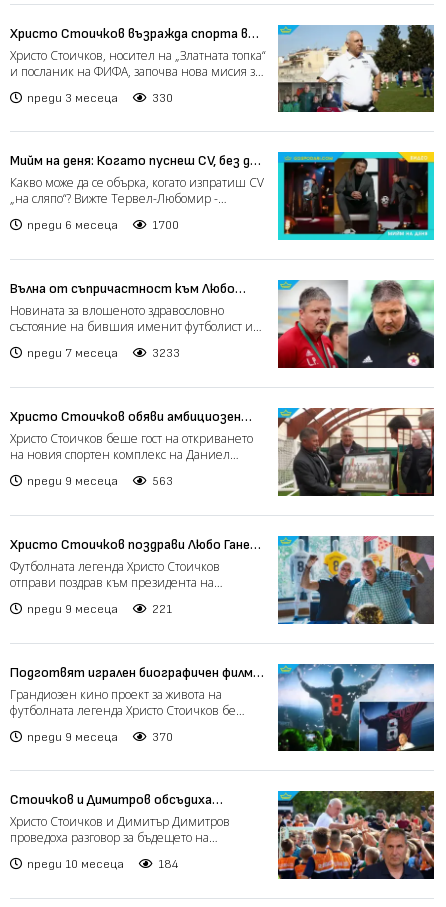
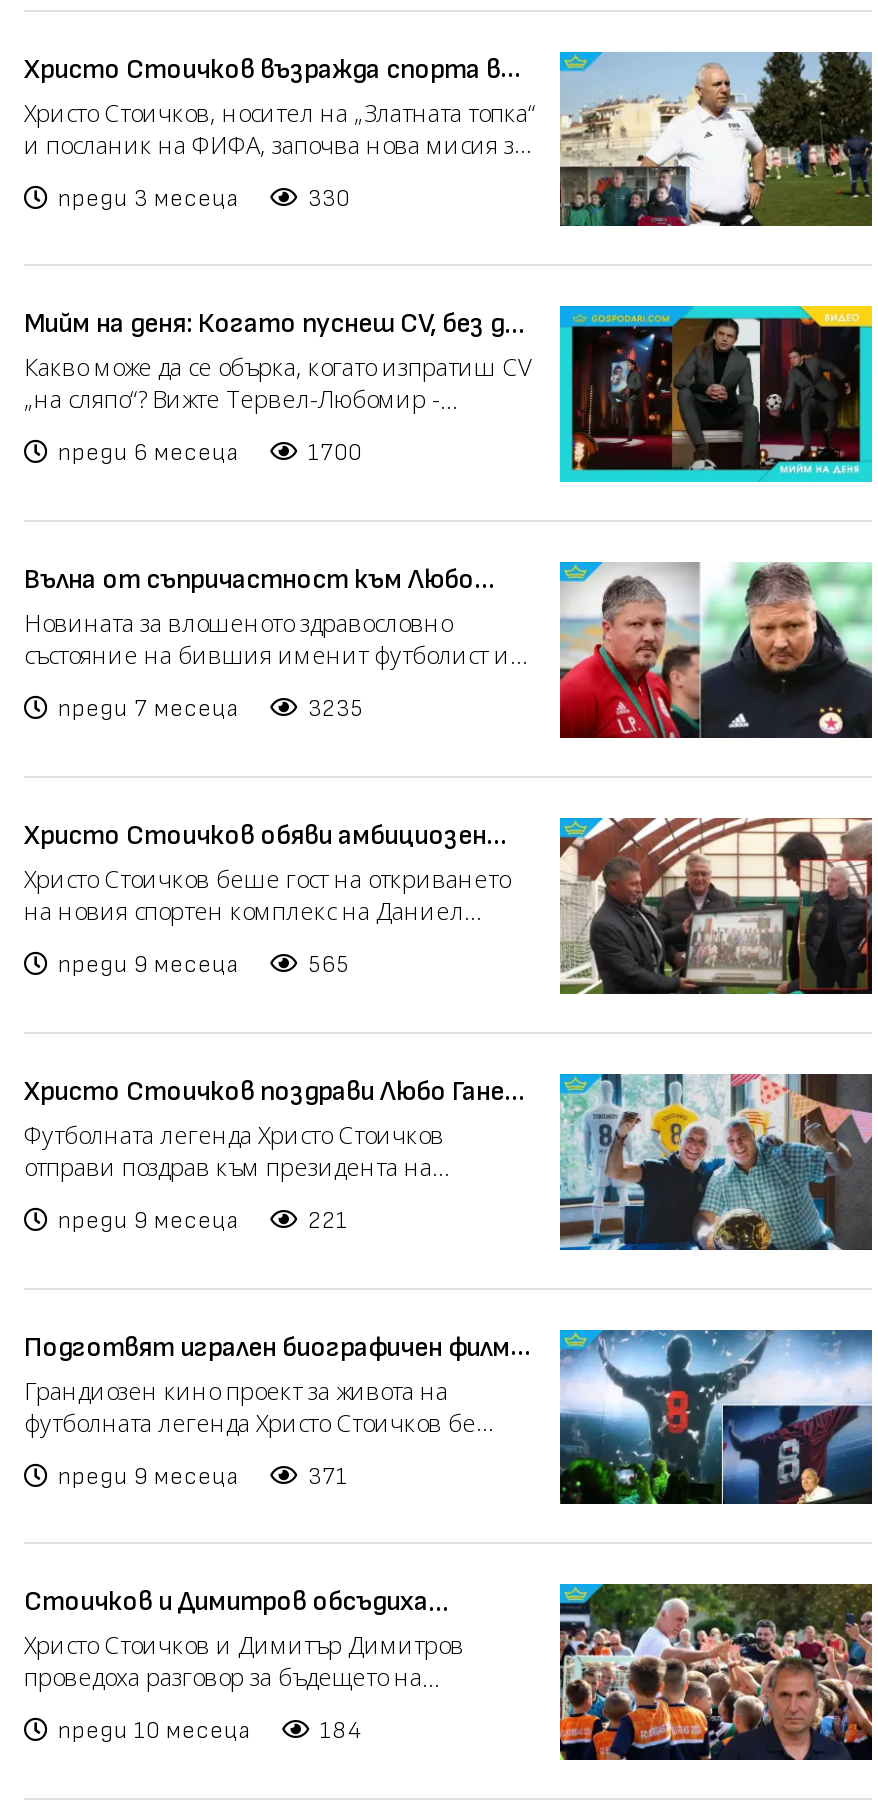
[152,346,180,361] 3233 -> [308,694,364,724] 3235
[152,474,173,489] 563 -> [308,950,350,980] 565
[152,730,173,745] 370 -> [308,1461,348,1491] 371

